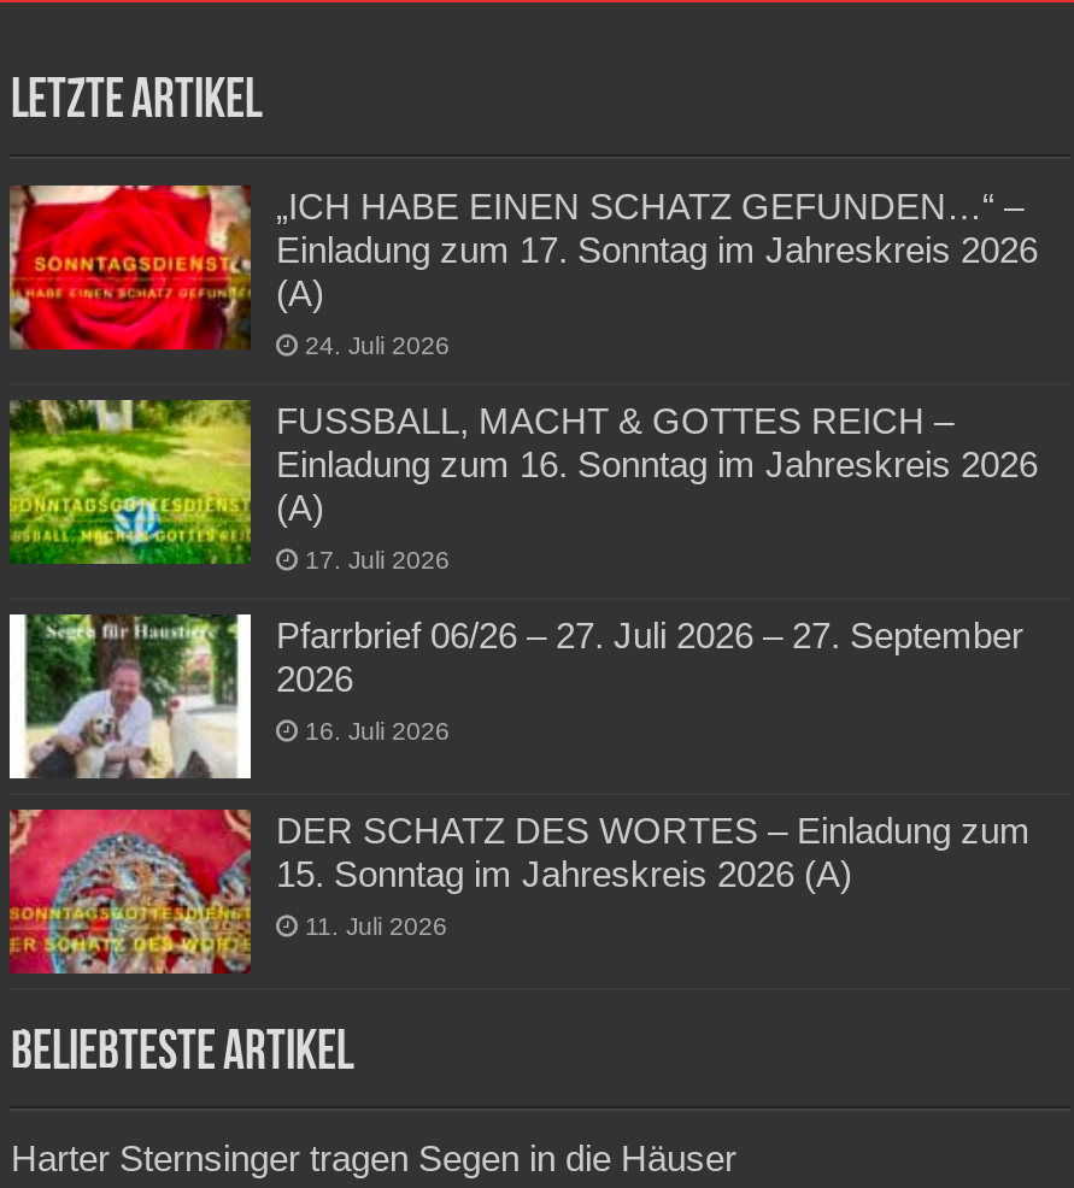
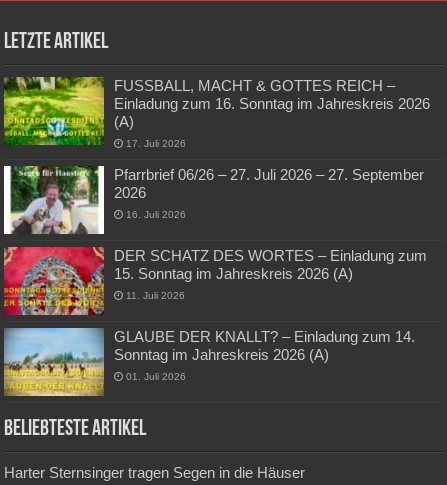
[7,183,1038,358] [image] | „ICH HABE EINEN SCHATZ GEFUNDEN…“ – | Einladung zum 17. Sonntag im Jahreskreis 2026 | (A) | 24. Juli 2026 -> none
moved [0,395,1038,939] -> [0,75,430,301]: [image] | FUSSBALL, MACHT & GOTTES REICH – | Einladung zum 16. Sonntag im Jahreskreis 2026 | ... | 15. Sonntag im Jahreskreis 2026 (A) | 11. Juli 2026
none -> [3,327,415,397] [image] | GLAUBE DER KNALLT? – Einladung zum 14. | Sonntag im Jahreskreis 2026 (A) | 01. Juli 2026

